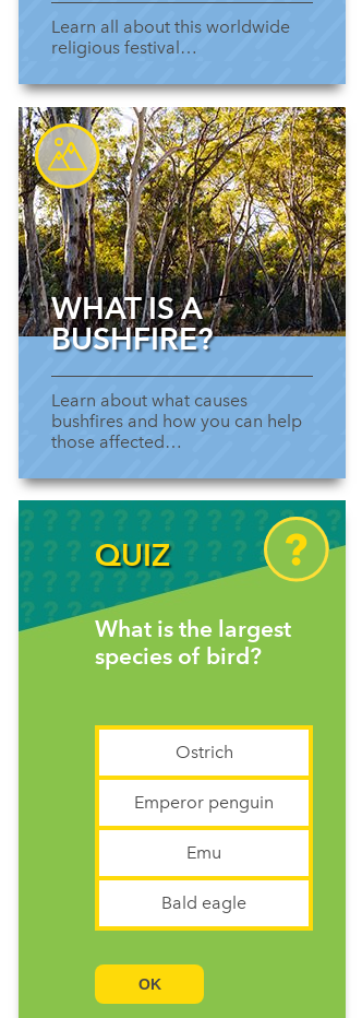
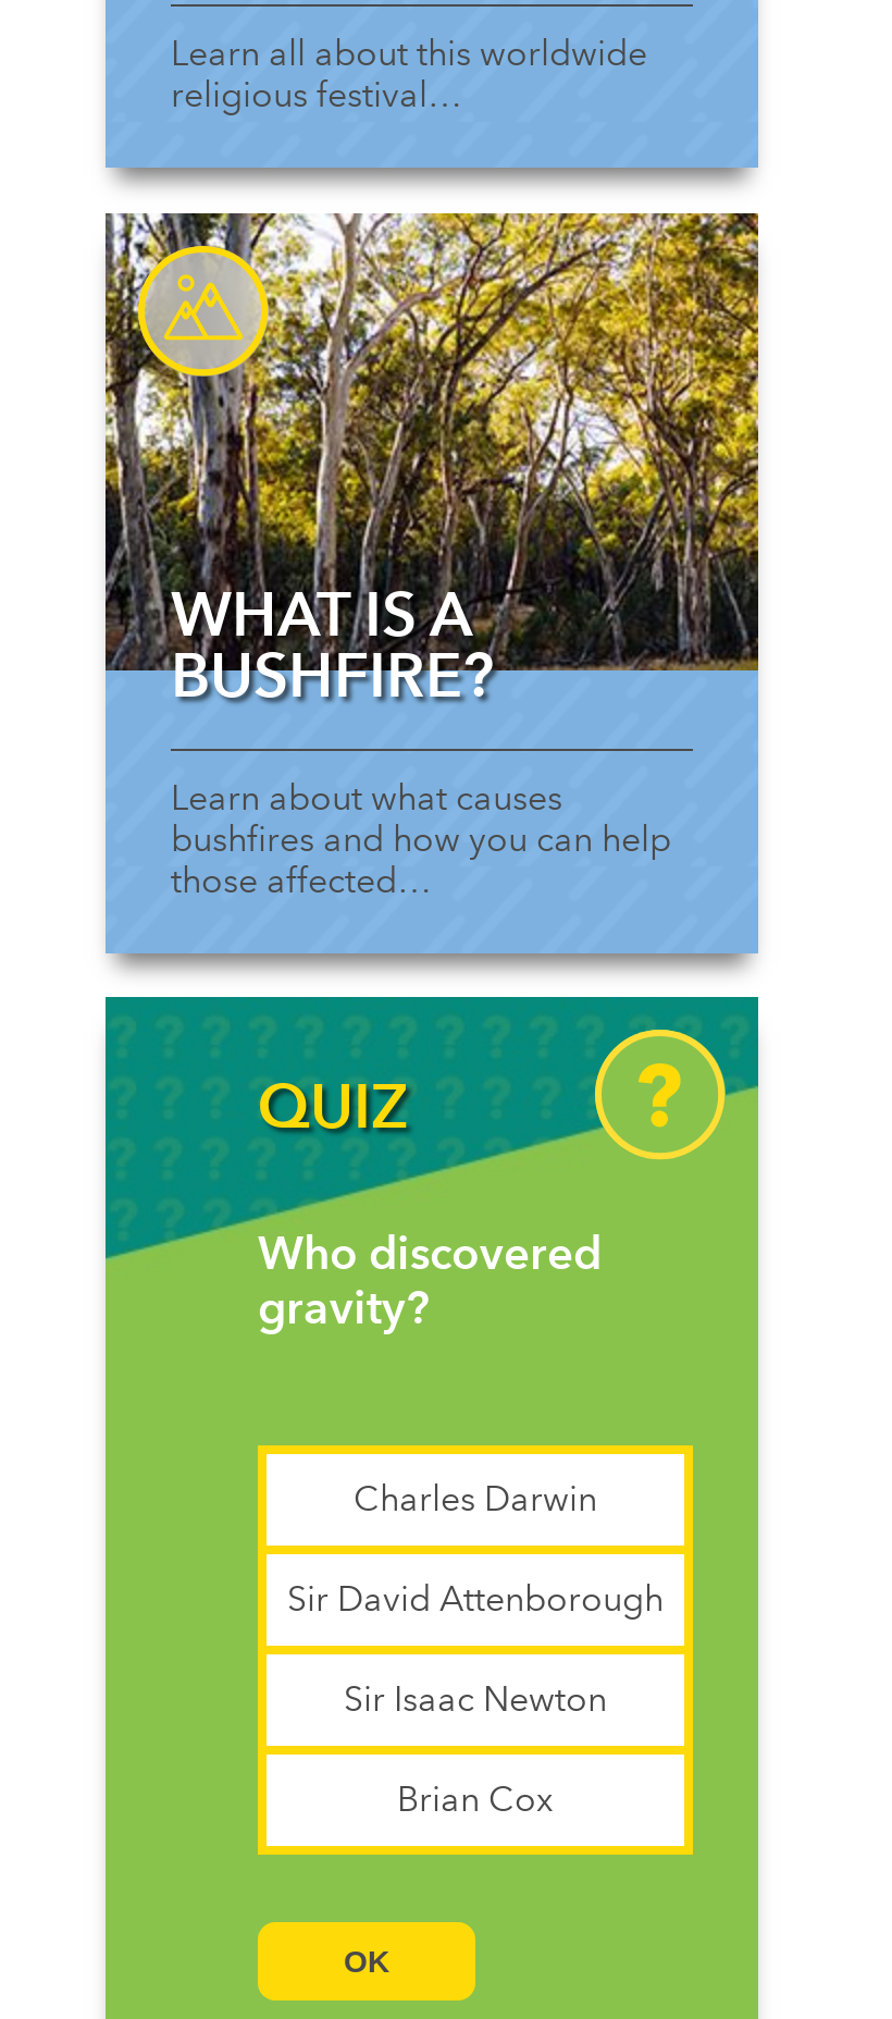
[95,615,291,669] What is the largest | species of bird? -> [258,1225,602,1334] Who discovered | gravity?
[175,741,233,762] Ostrich -> [354,1478,597,1519] Charles Darwin
[134,792,274,812] Emperor penguin -> [287,1578,664,1619] Sir David Attenborough
[186,842,221,863] Emu -> [344,1678,607,1719] Sir Isaac Newton
[161,892,246,913] Bald eagle -> [397,1778,554,1819] Brian Cox

